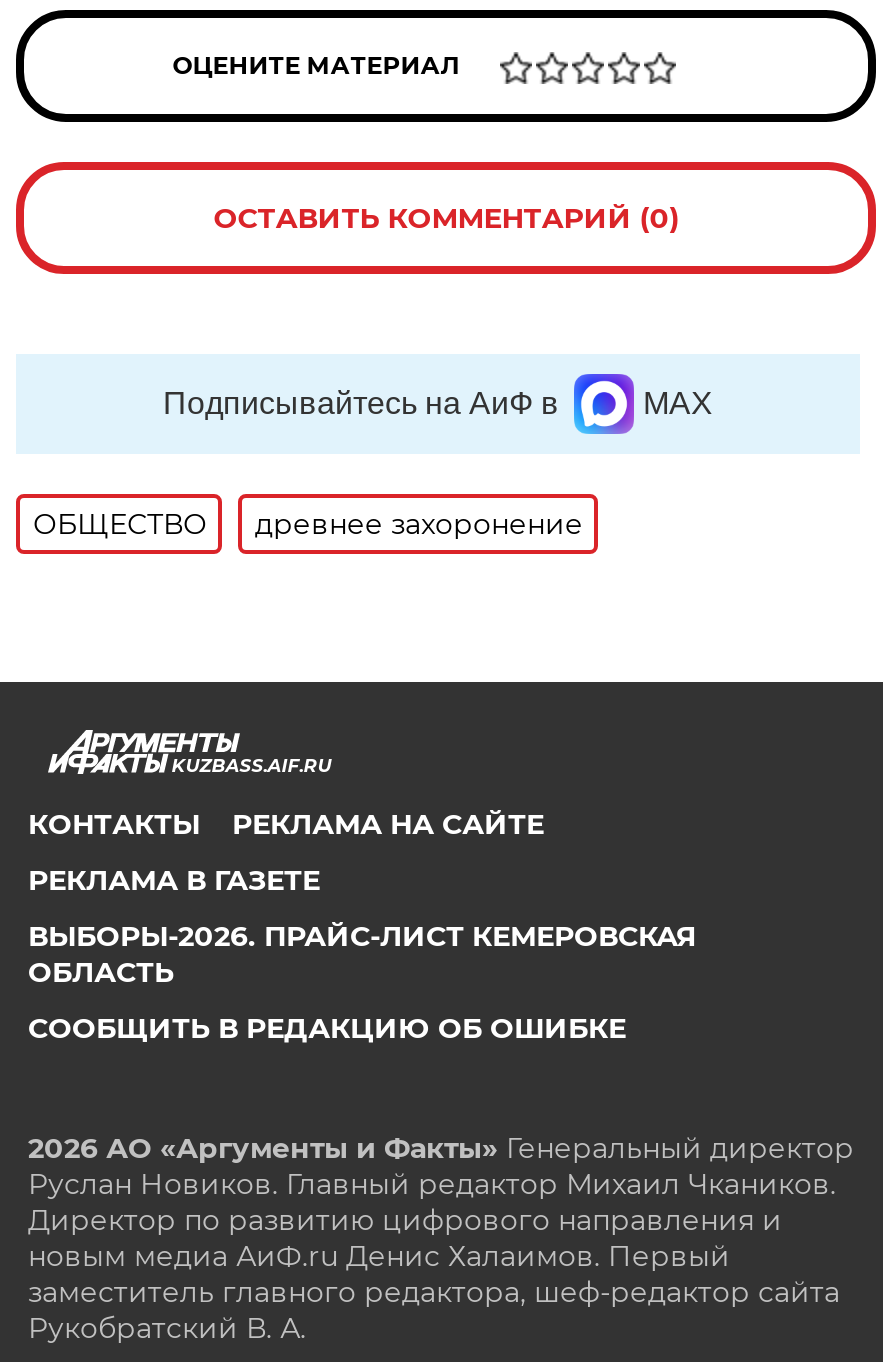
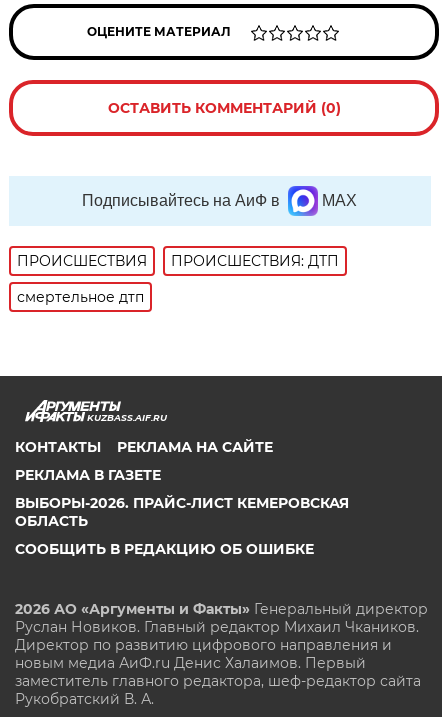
[33,506,583,542] ОБЩЕСТВО | древнее захоронение -> [17,252,339,306] ПРОИСШЕСТВИЯ | ПРОИСШЕСТВИЯ: ДТП | смертельное дтп

